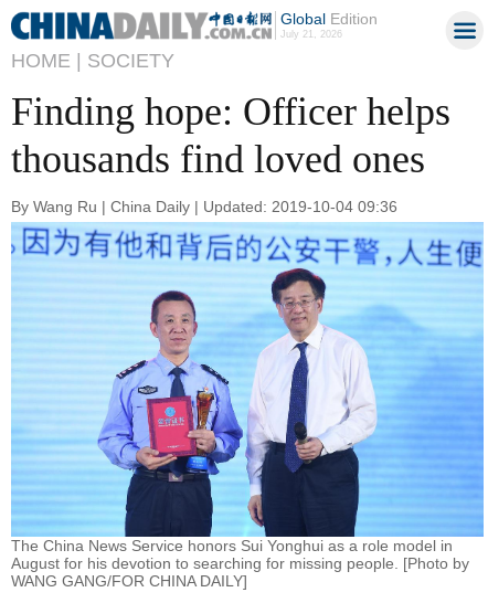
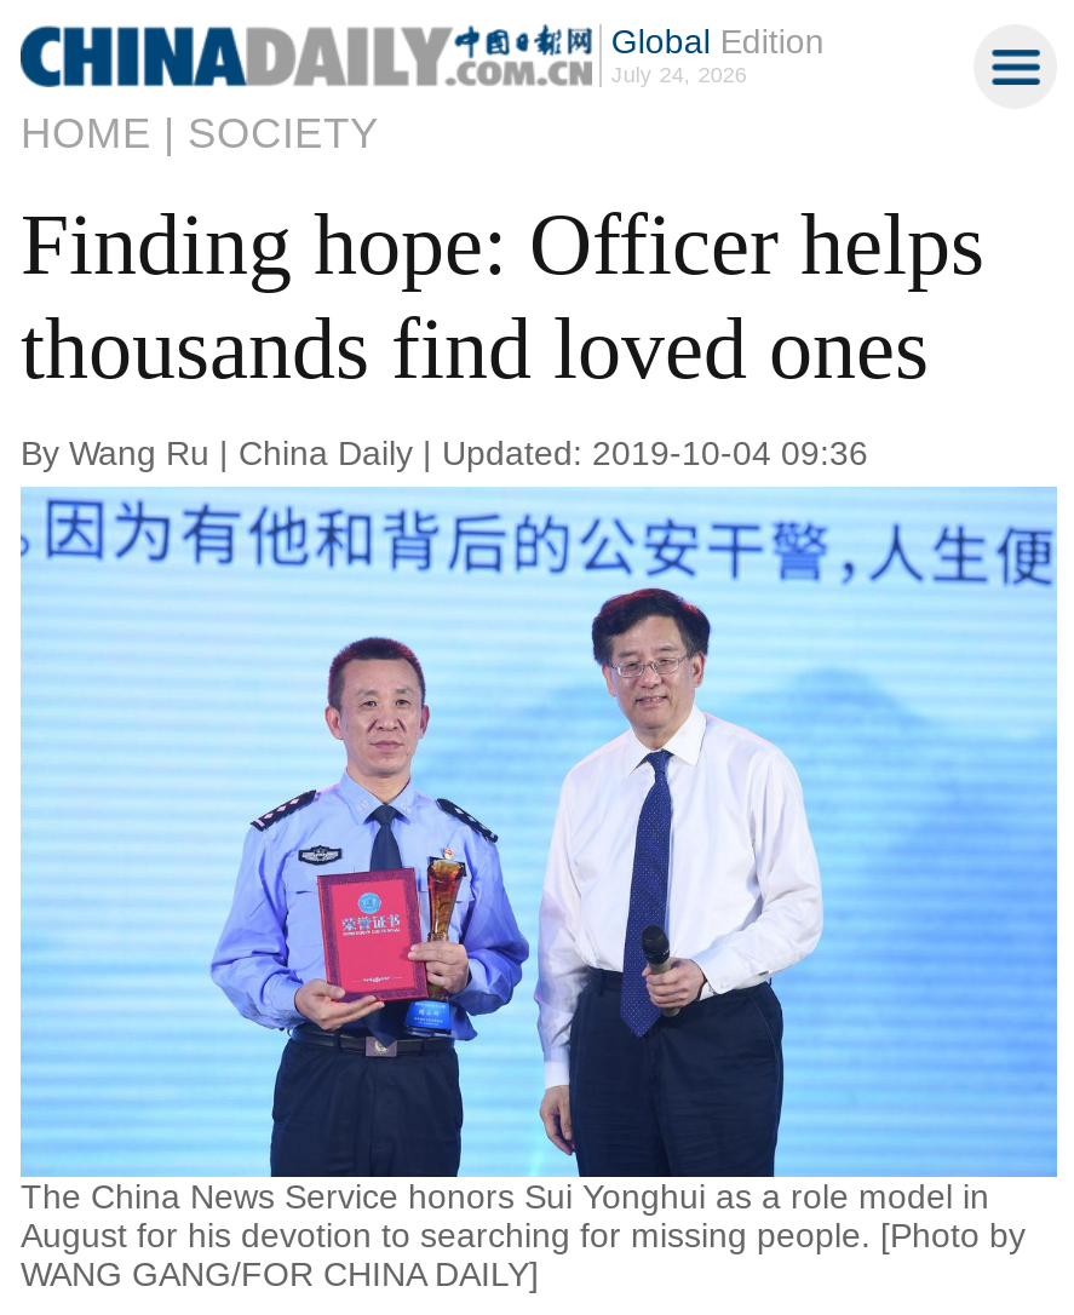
[280,29,342,40] July 21, 2026 -> [611,63,747,87] July 24, 2026

